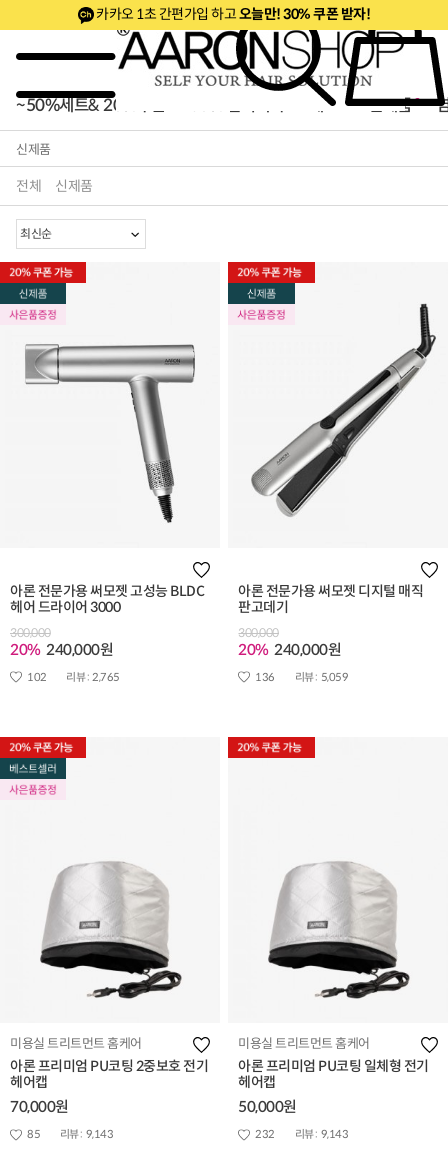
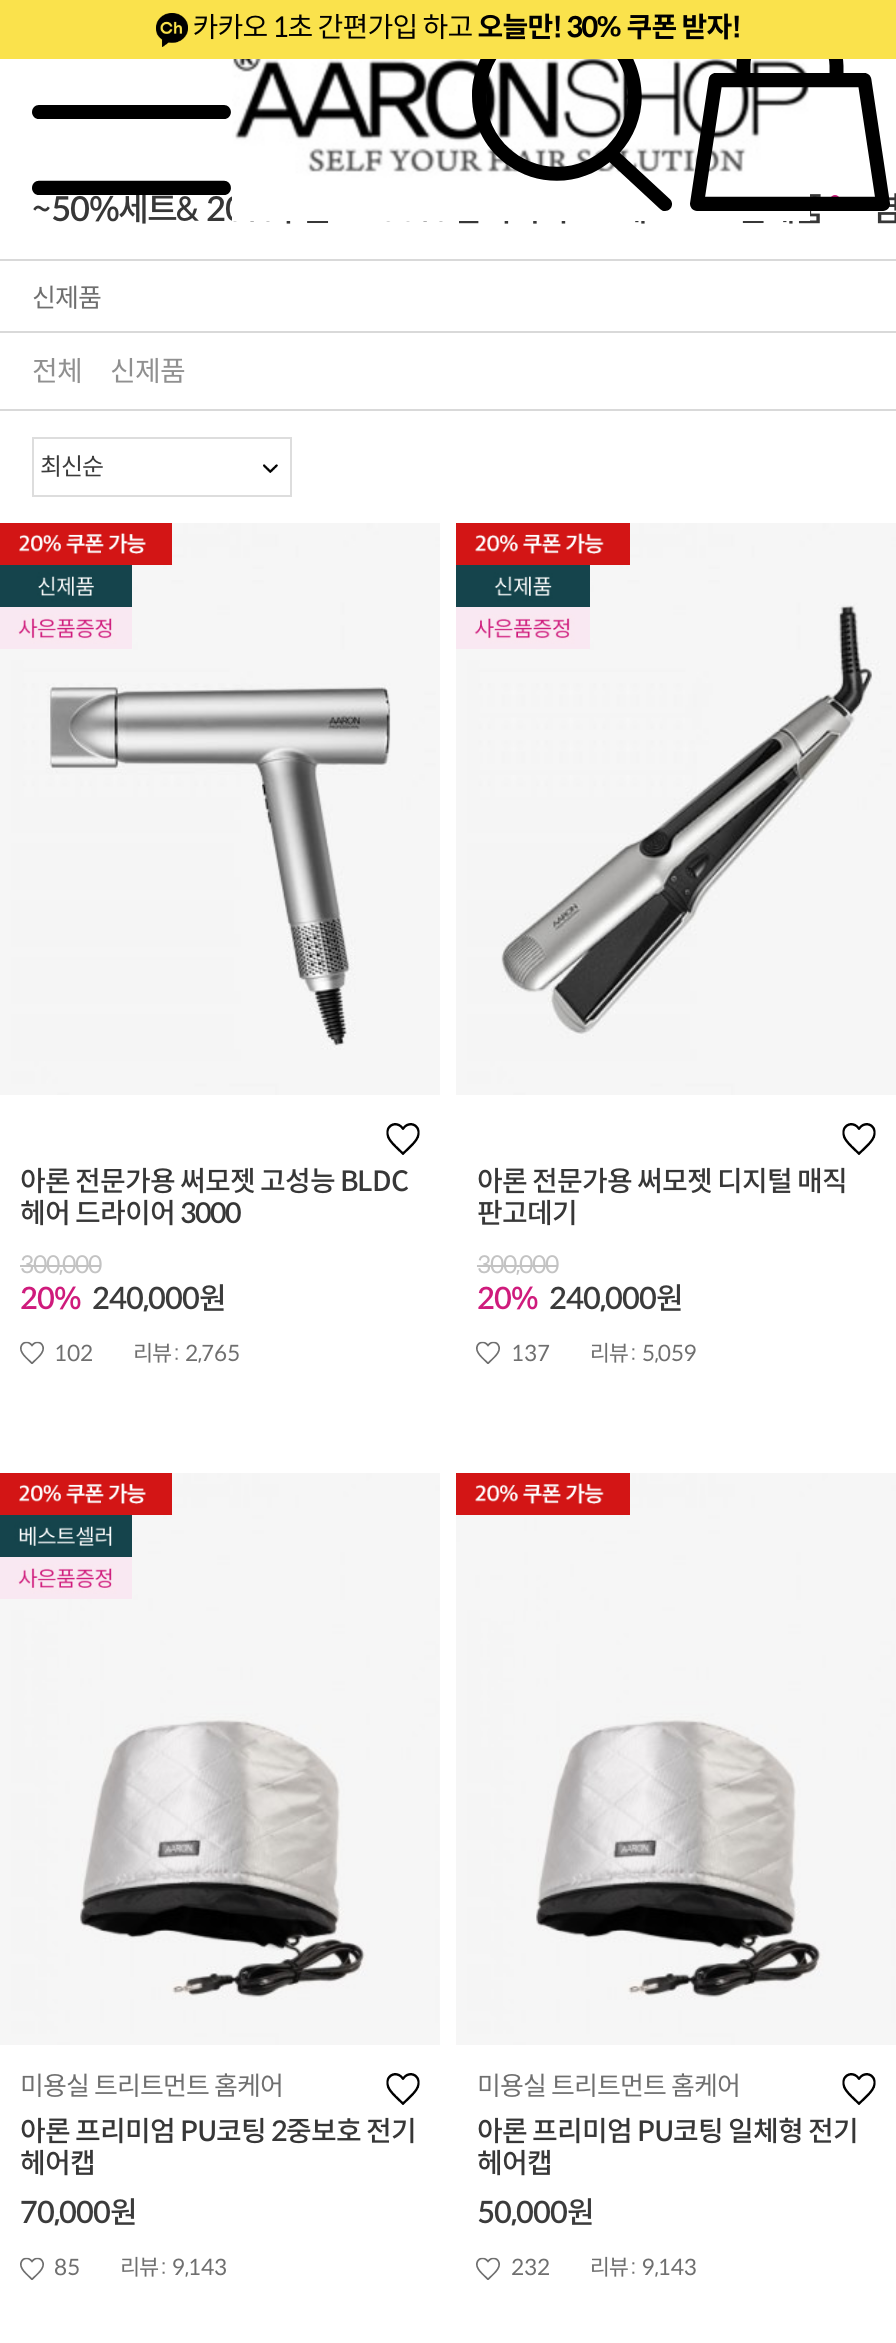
[255,670,348,684] 136 리뷰 : 5,059 -> [511,1338,697,1366] 137 리뷰 : 5,059

